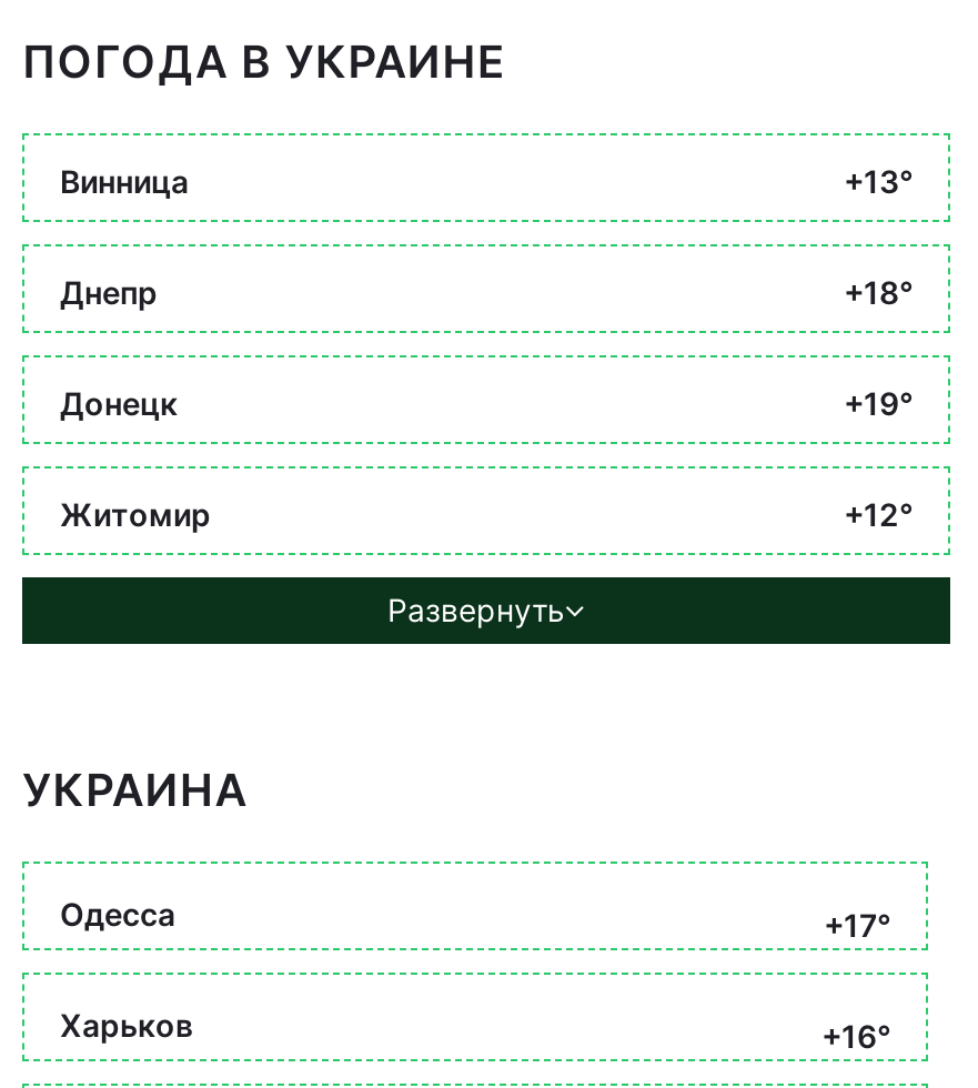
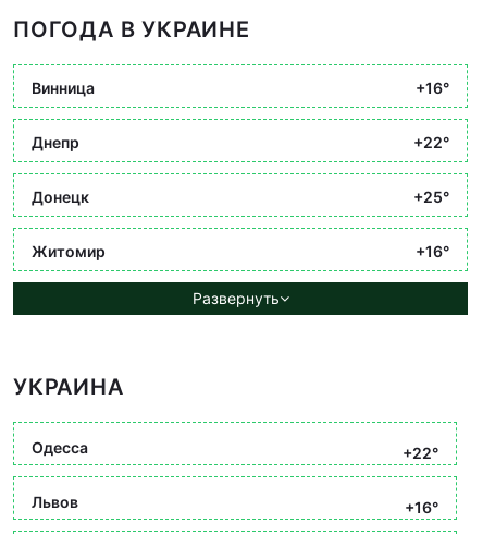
[844,161,913,199] +13° -> [416,78,449,96] +16°
[844,272,913,310] +18° -> [413,132,449,151] +22°
[844,383,913,421] +19° -> [413,187,449,205] +25°
[844,494,913,532] +12° -> [416,241,449,260] +16°
[824,906,890,944] +17° -> [403,444,438,462] +22°
[60,1005,193,1042] Харьков -> [32,492,78,511] Львов

